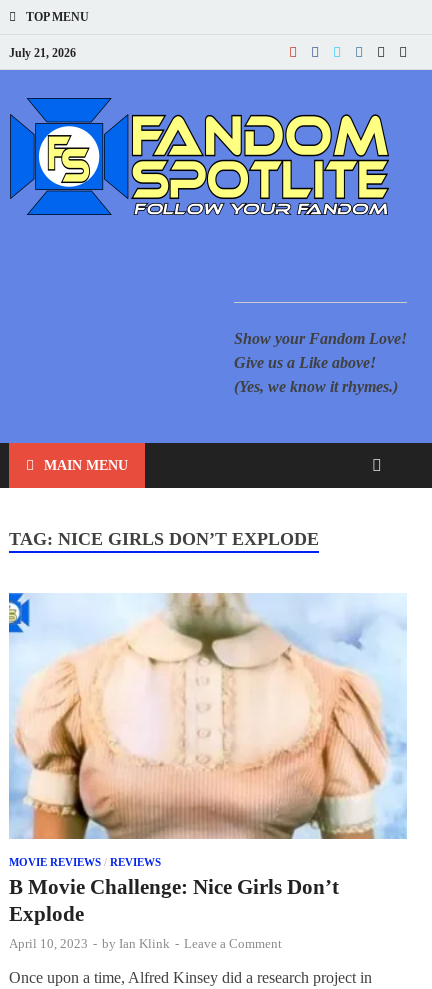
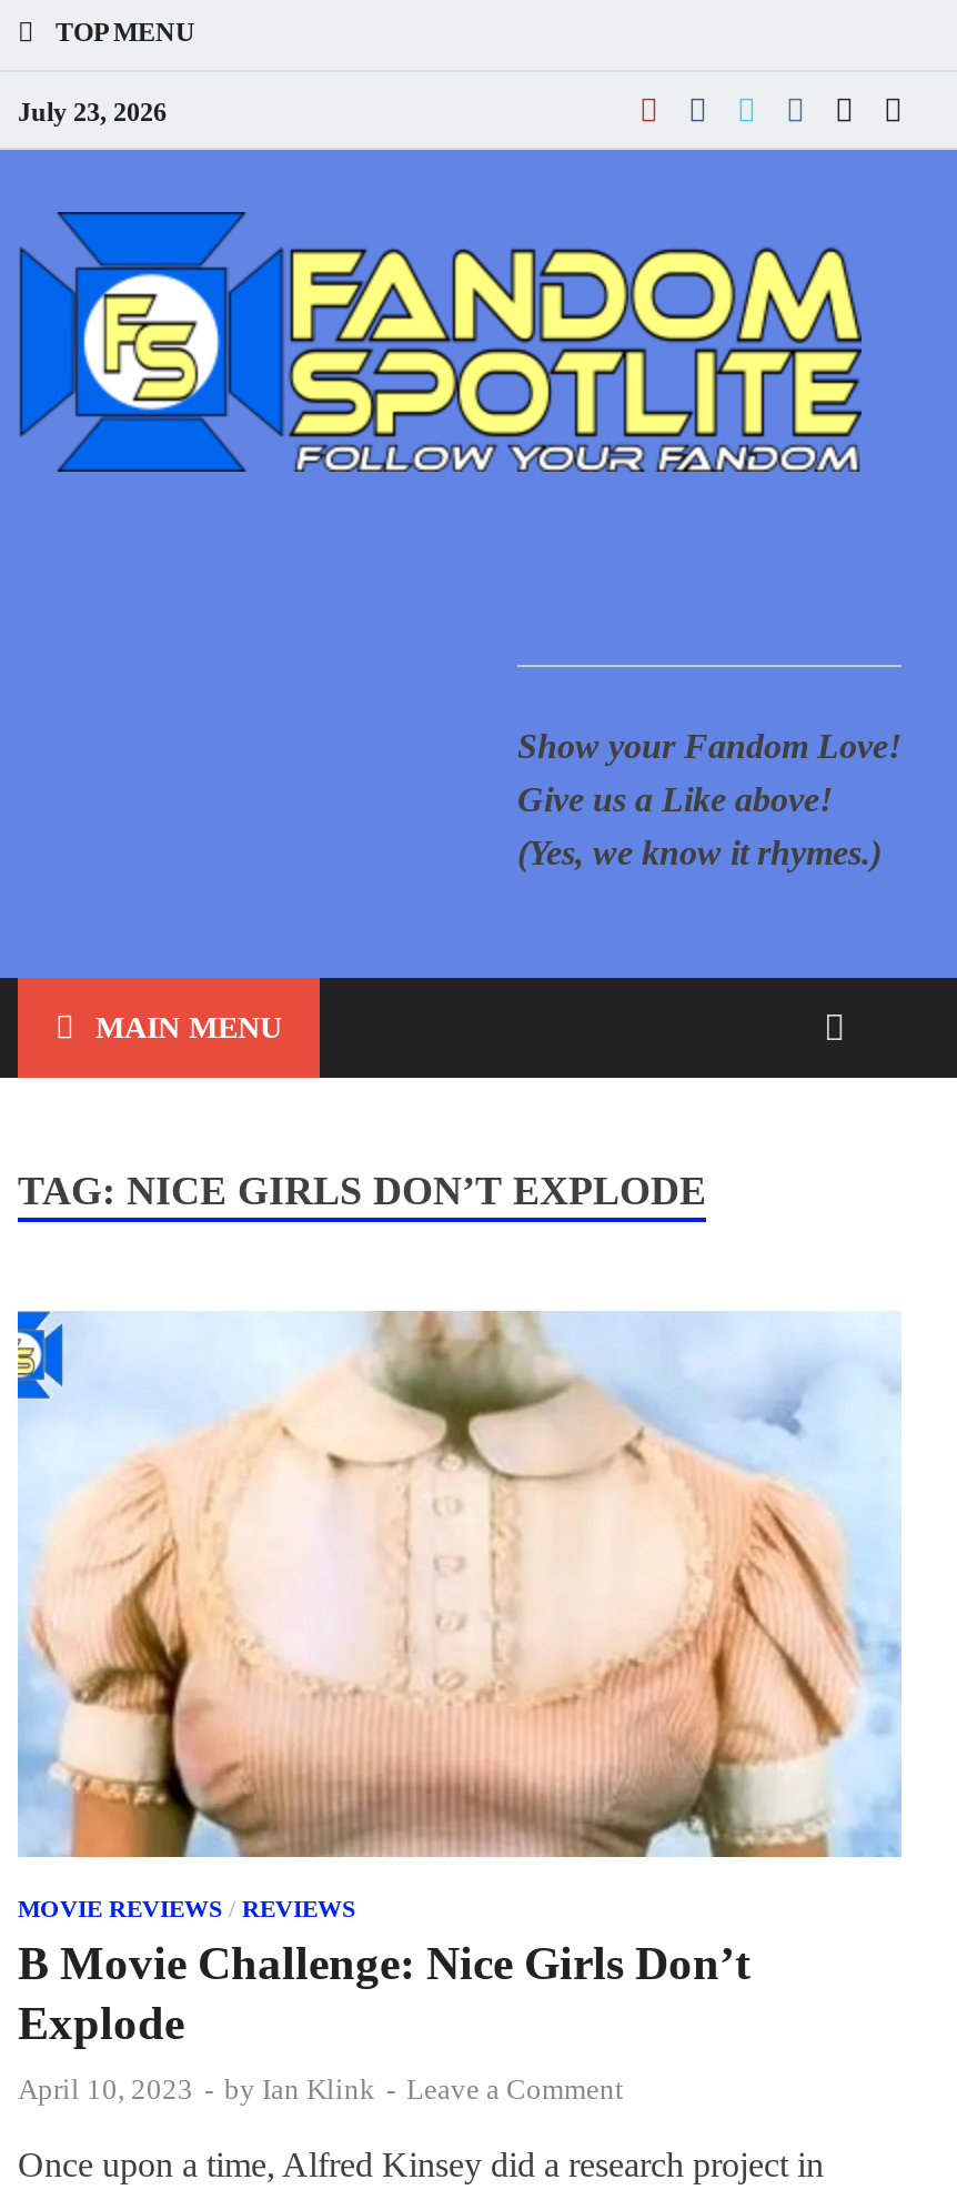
[9,45,76,59] July 21, 2026 -> [18,95,167,127] July 23, 2026

